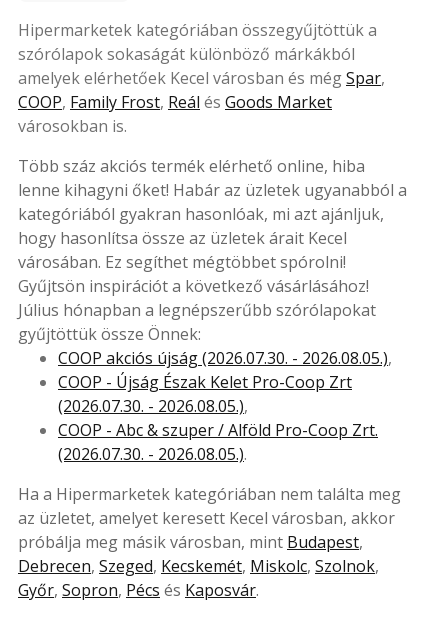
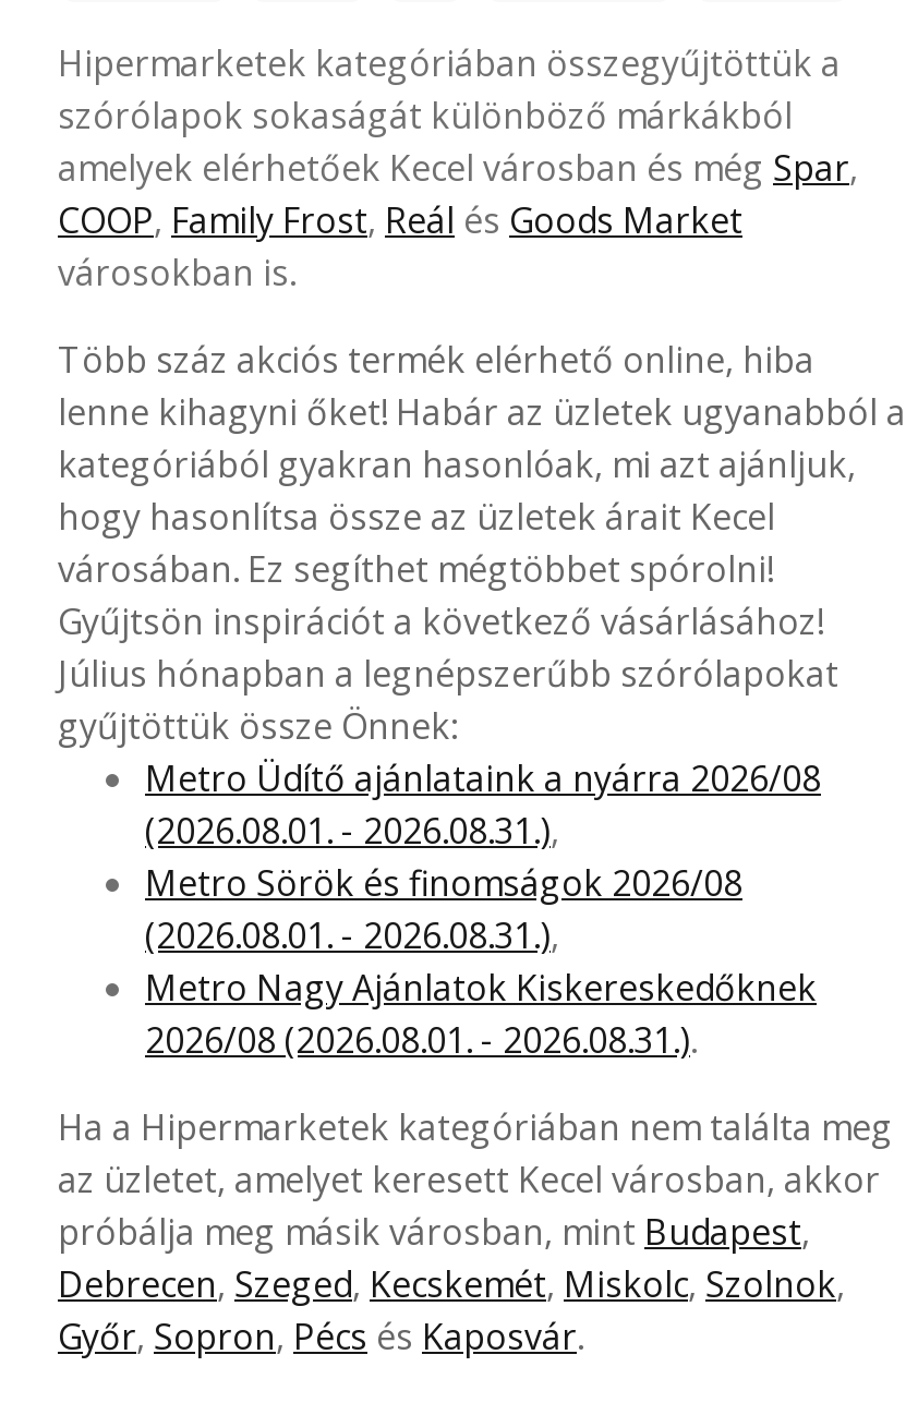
[58,347,392,465] COOP akciós újság (2026.07.30. - 2026.08.05.), | COOP - Újság Észak Kelet Pro-Coop Zrt | (2026.07.30. - 2026.08.05.), | COOP - Abc & szuper / Alföld Pro-Coop Zrt. | (2026.07.30. - 2026.08.05.). -> [145,756,821,1065] Metro Üdítő ajánlataink a nyárra 2026/08 | (2026.08.01. - 2026.08.31.), | Metro Sörök és finomságok 2026/08 | (2026.08.01. - 2026.08.31.), | Metro Nagy Ajánlatok Kiskereskedőknek | 2026/08 (2026.08.01. - 2026.08.31.).

